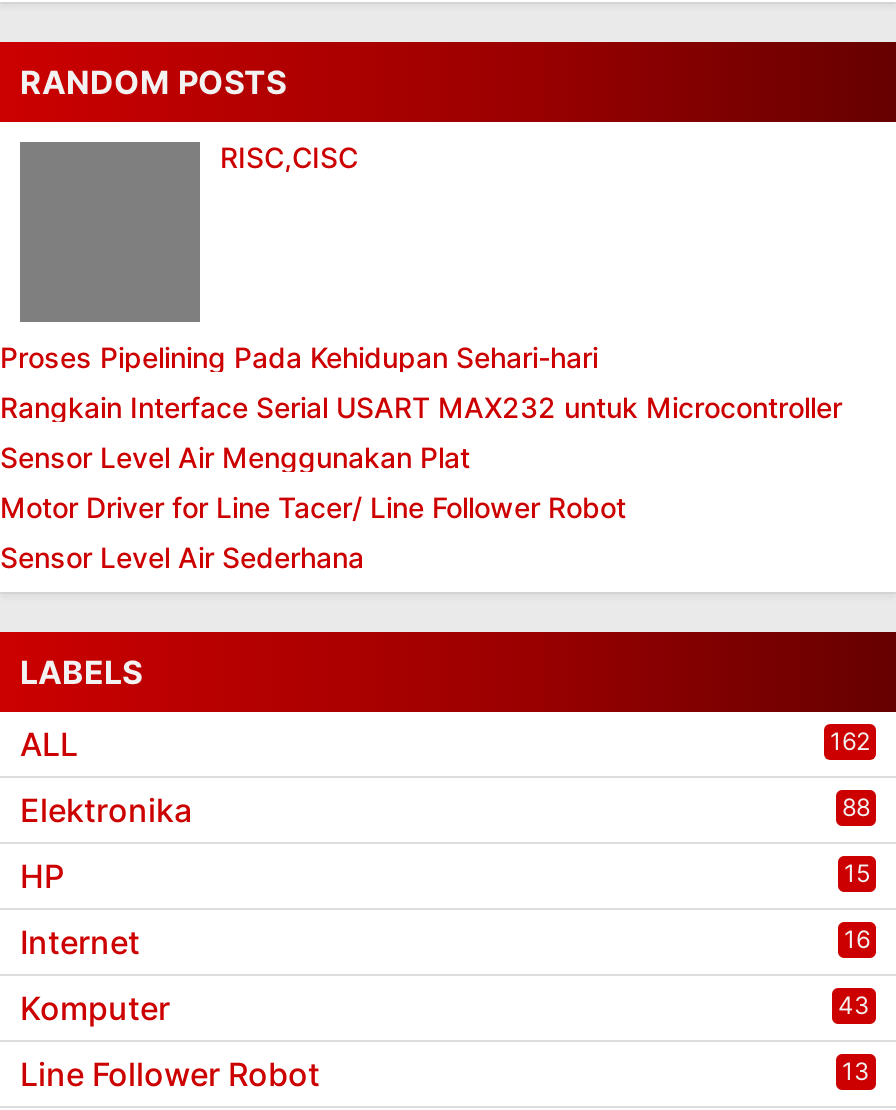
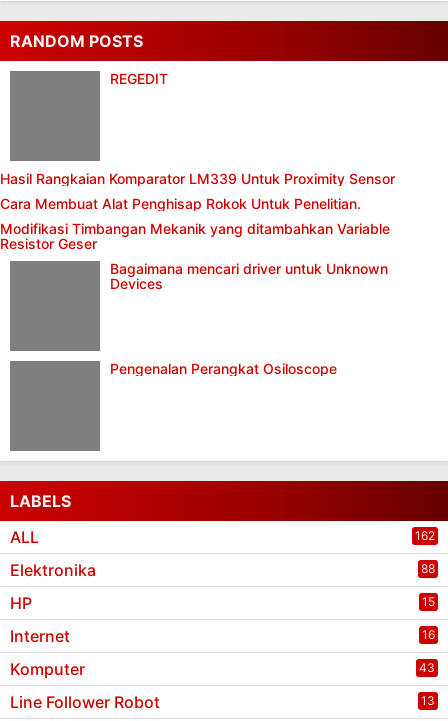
[220,139,358,173] RISC,CISC -> [110,70,168,87] REGEDIT
[0,339,598,373] Proses Pipelining Pada Kehidupan Sehari-hari -> [0,170,395,187] Hasil Rangkaian Komparator LM339 Untuk Proximity Sensor
[0,389,842,423] Rangkain Interface Serial USART MAX232 untuk Microcontroller -> [0,195,361,212] Cara Membuat Alat Penghisap Rokok Untuk Penelitian.
[0,439,470,473] Sensor Level Air Menggunakan Plat -> [0,220,390,252] Modifikasi Timbangan Mekanik yang ditambahkan Variable | Resistor Geser
[0,489,626,523] Motor Driver for Line Tacer/ Line Follower Robot -> [110,260,388,292] Bagaimana mencari driver untuk Unknown | Devices
[0,539,364,573] Sensor Level Air Sederhana -> [110,360,337,377] Pengenalan Perangkat Osiloscope

